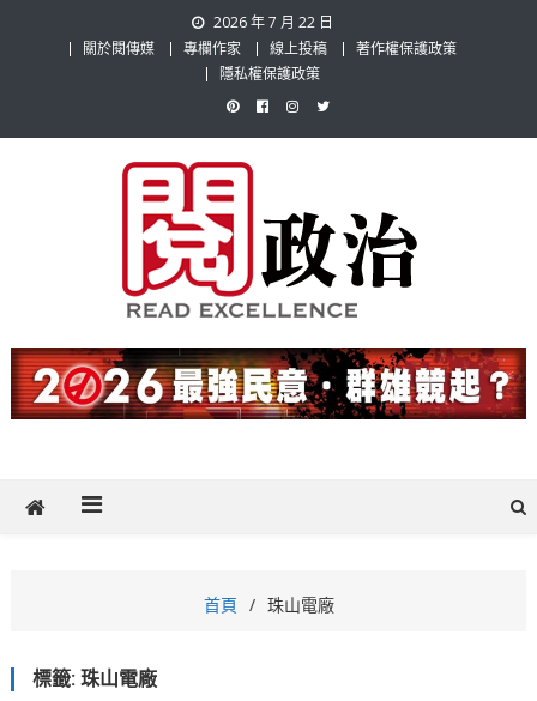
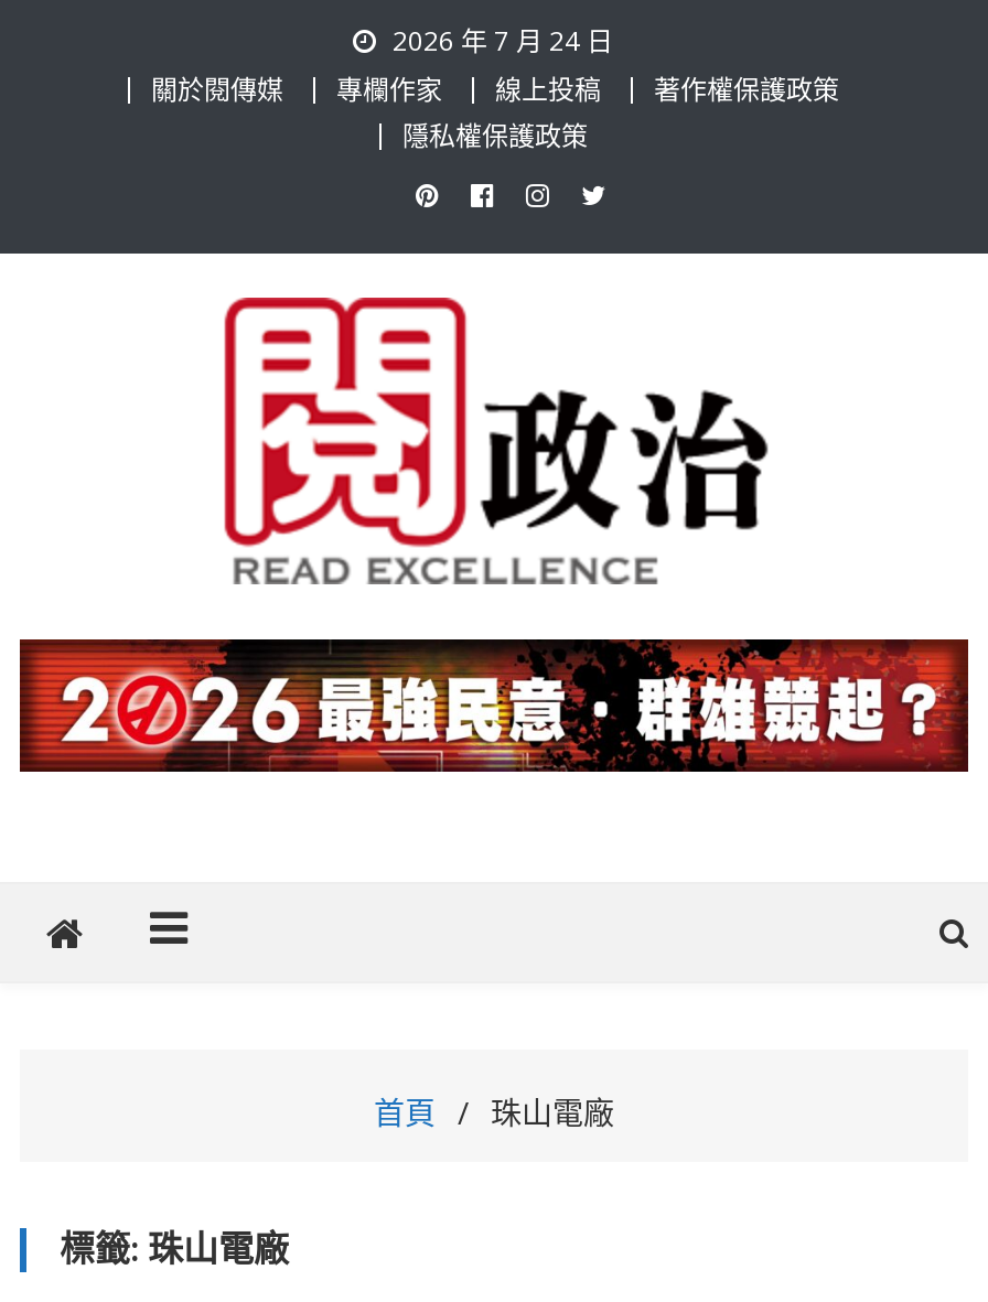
[213,12,333,32] 2026 年 7 月 22 日 -> [393,22,613,60] 2026 年 7 月 24 日

